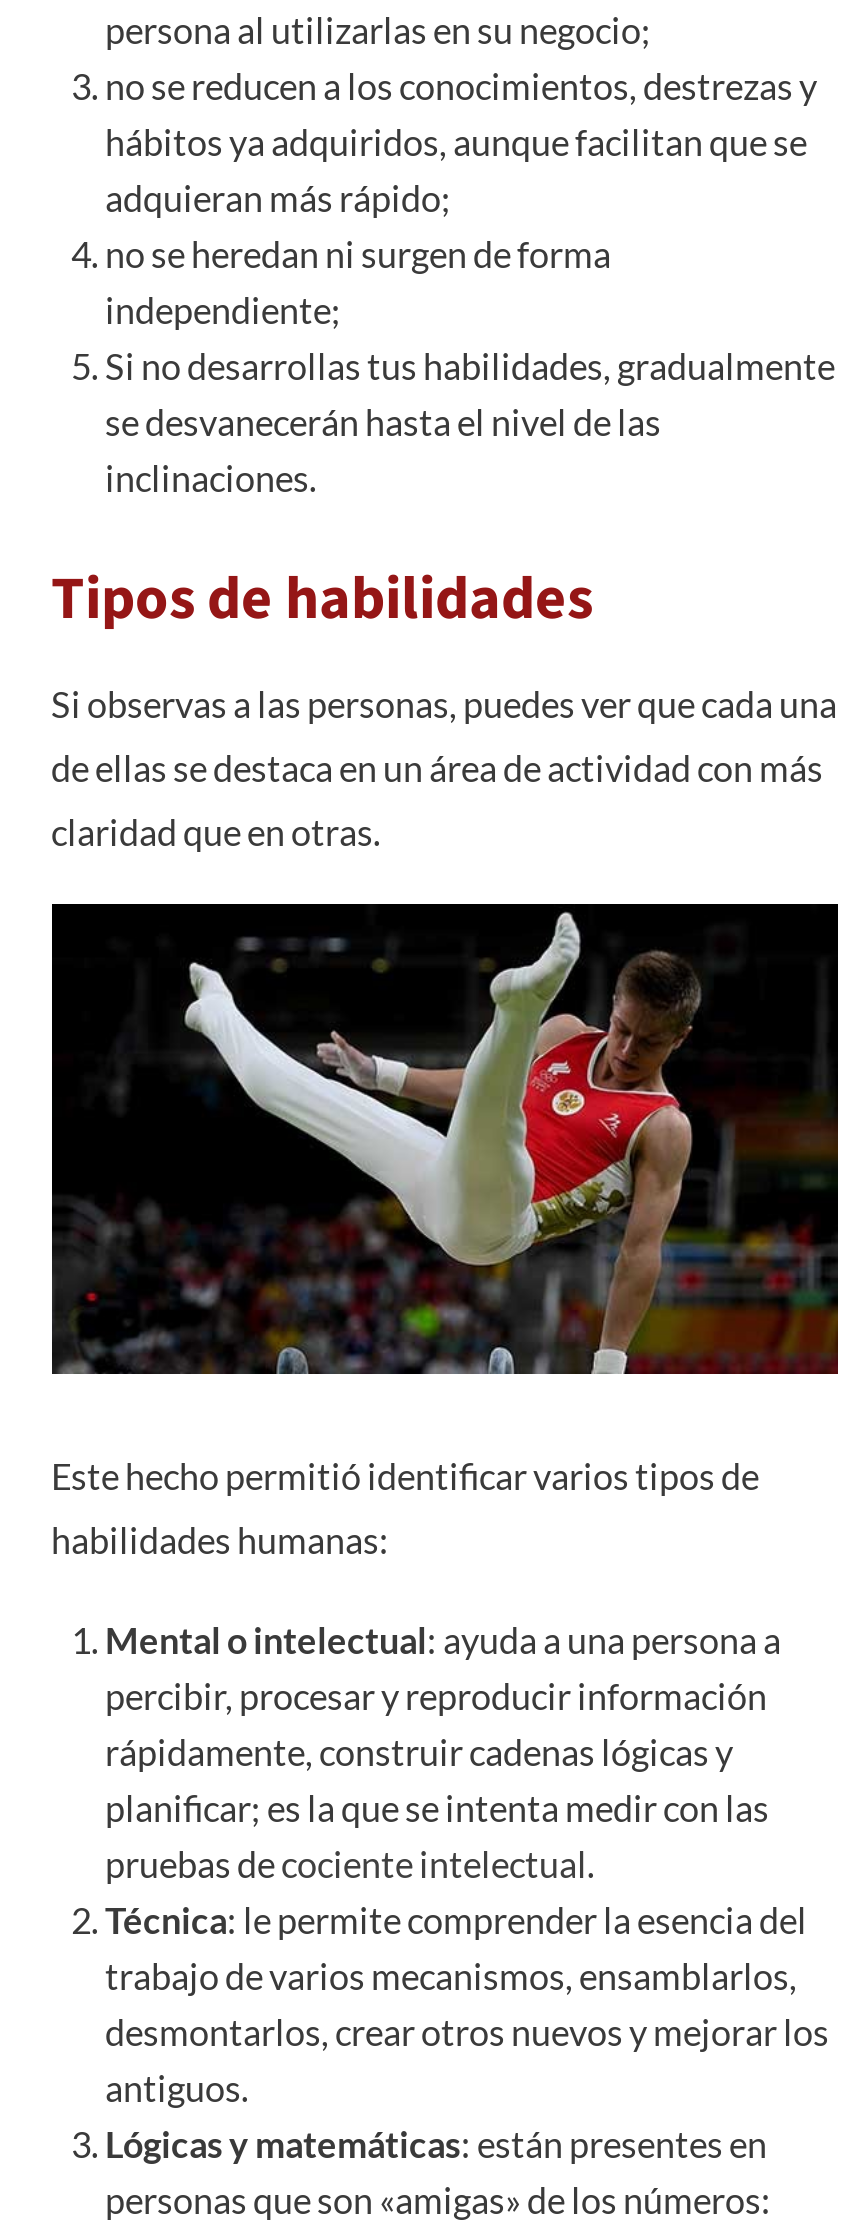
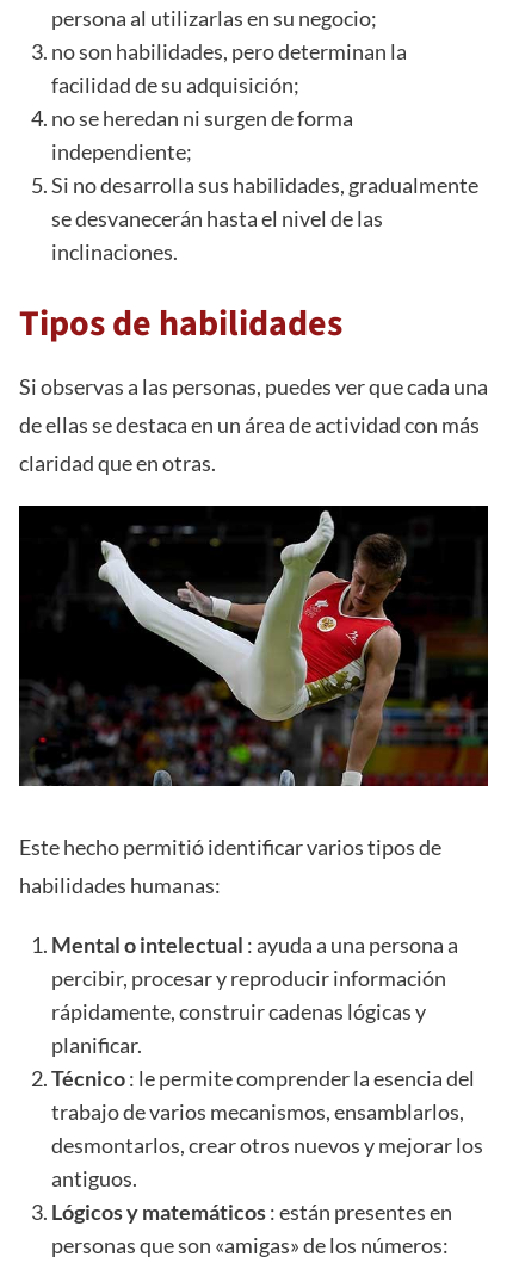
[105,64,817,220] no se reducen a los conocimientos, destrezas y | hábitos ya adquiridos, aunque facilitan que se | adquieran más rápido; -> [51,38,406,98] no son habilidades, pero determinan la | facilidad de su adquisición;
[105,344,835,388] Si no desarrollas tus habilidades, gradualmente -> [51,172,478,198] Si no desarrolla sus habilidades, gradualmente
[105,1786,807,1942] planificar; es la que se intenta medir con las | pruebas decociente intelectual. | Técnica: le permite comprender la esencia del -> [51,1032,474,1091] planificar. | Técnico: le permite comprender la esencia del
[105,2122,767,2166] Lógicas y matemáticas: están presentes en -> [51,1199,452,1225] Lógicos y matemáticos: están presentes en

